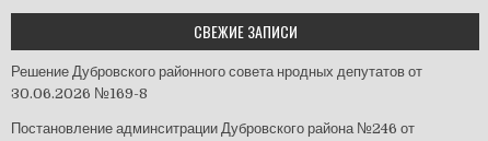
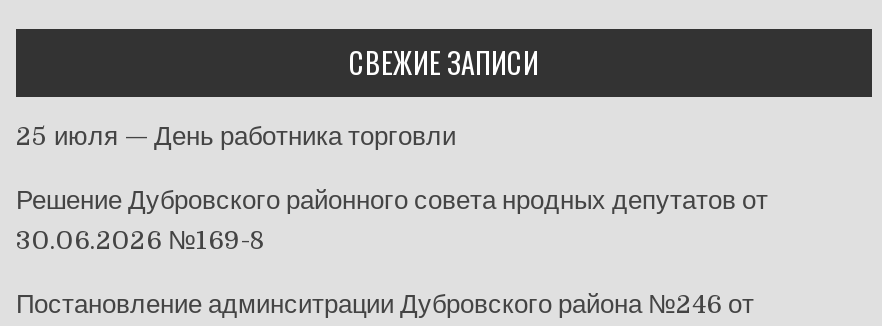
none -> [16,121,456,151] 25 июля — День работника торговли

